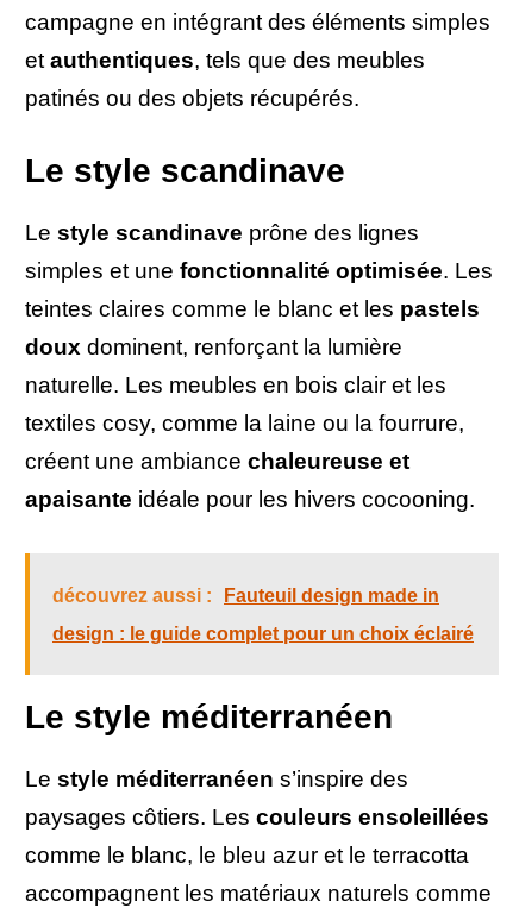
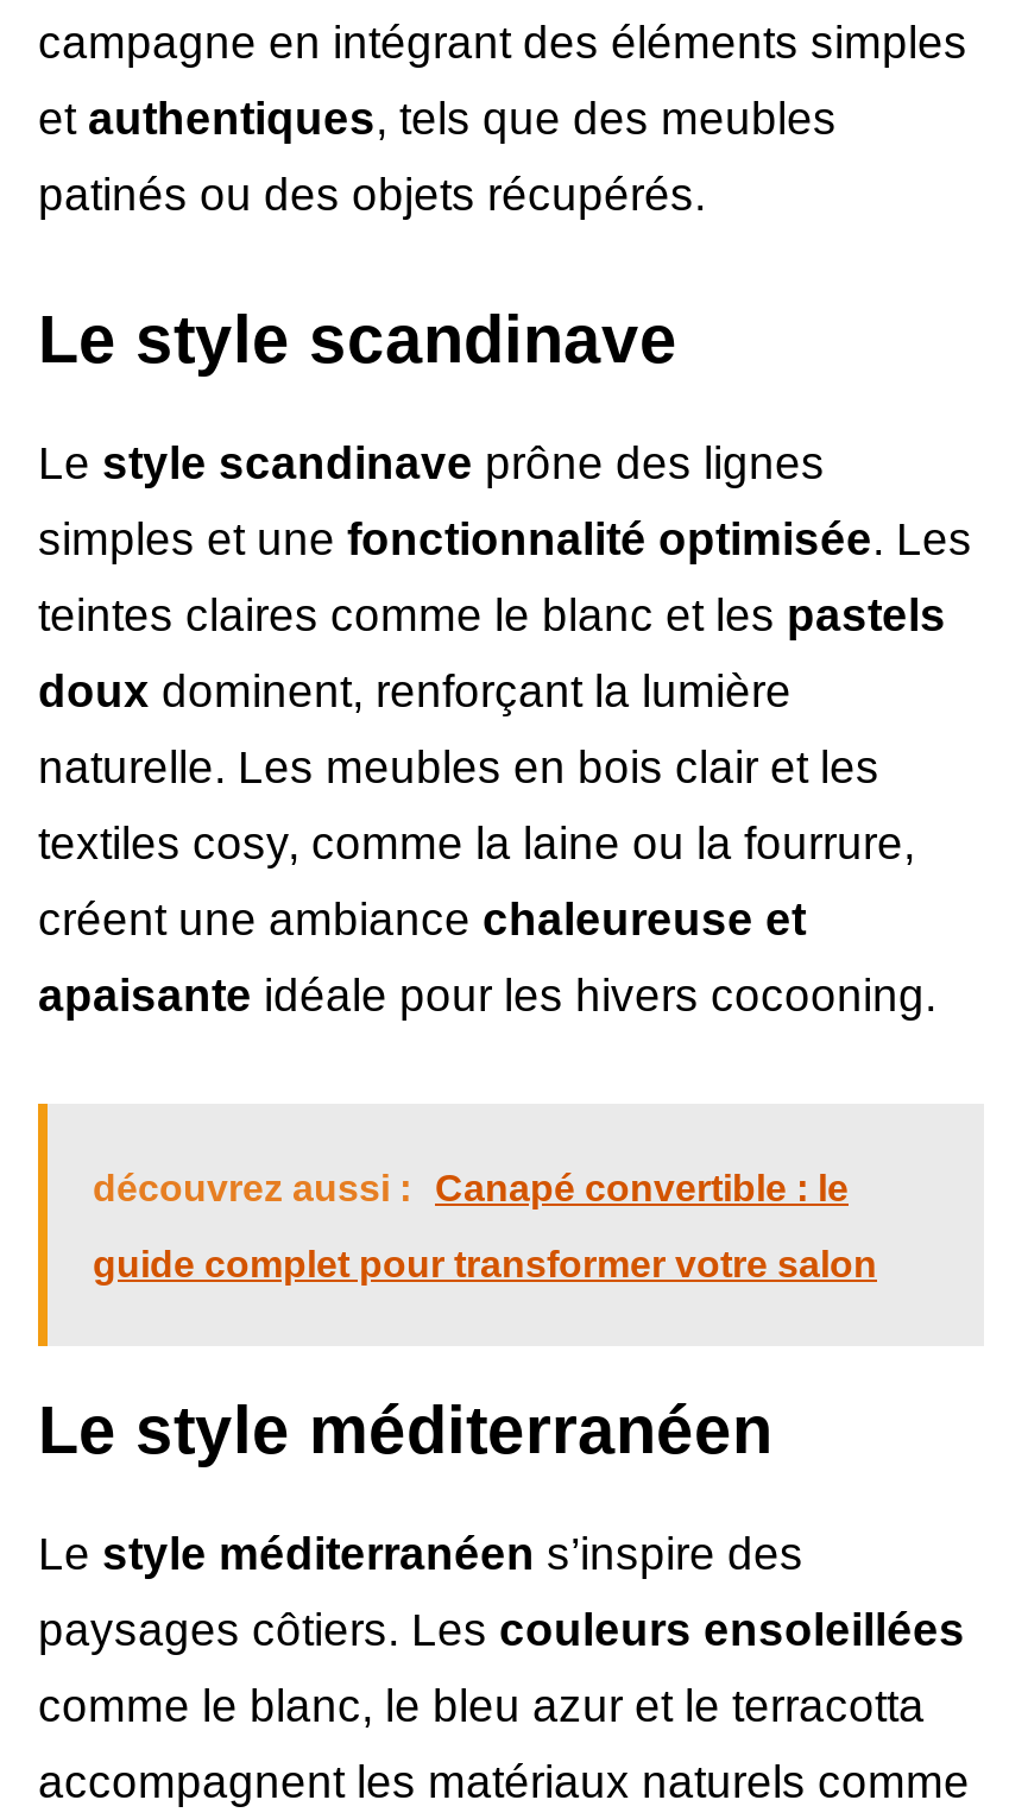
[52,585,439,606] découvrez aussi : Fauteuil design made in -> [93,1167,849,1208] découvrez aussi : Canapé convertible : le
[52,623,474,644] design : le guide complet pour un choix éclairé -> [93,1243,877,1284] guide complet pour transformer votre salon

